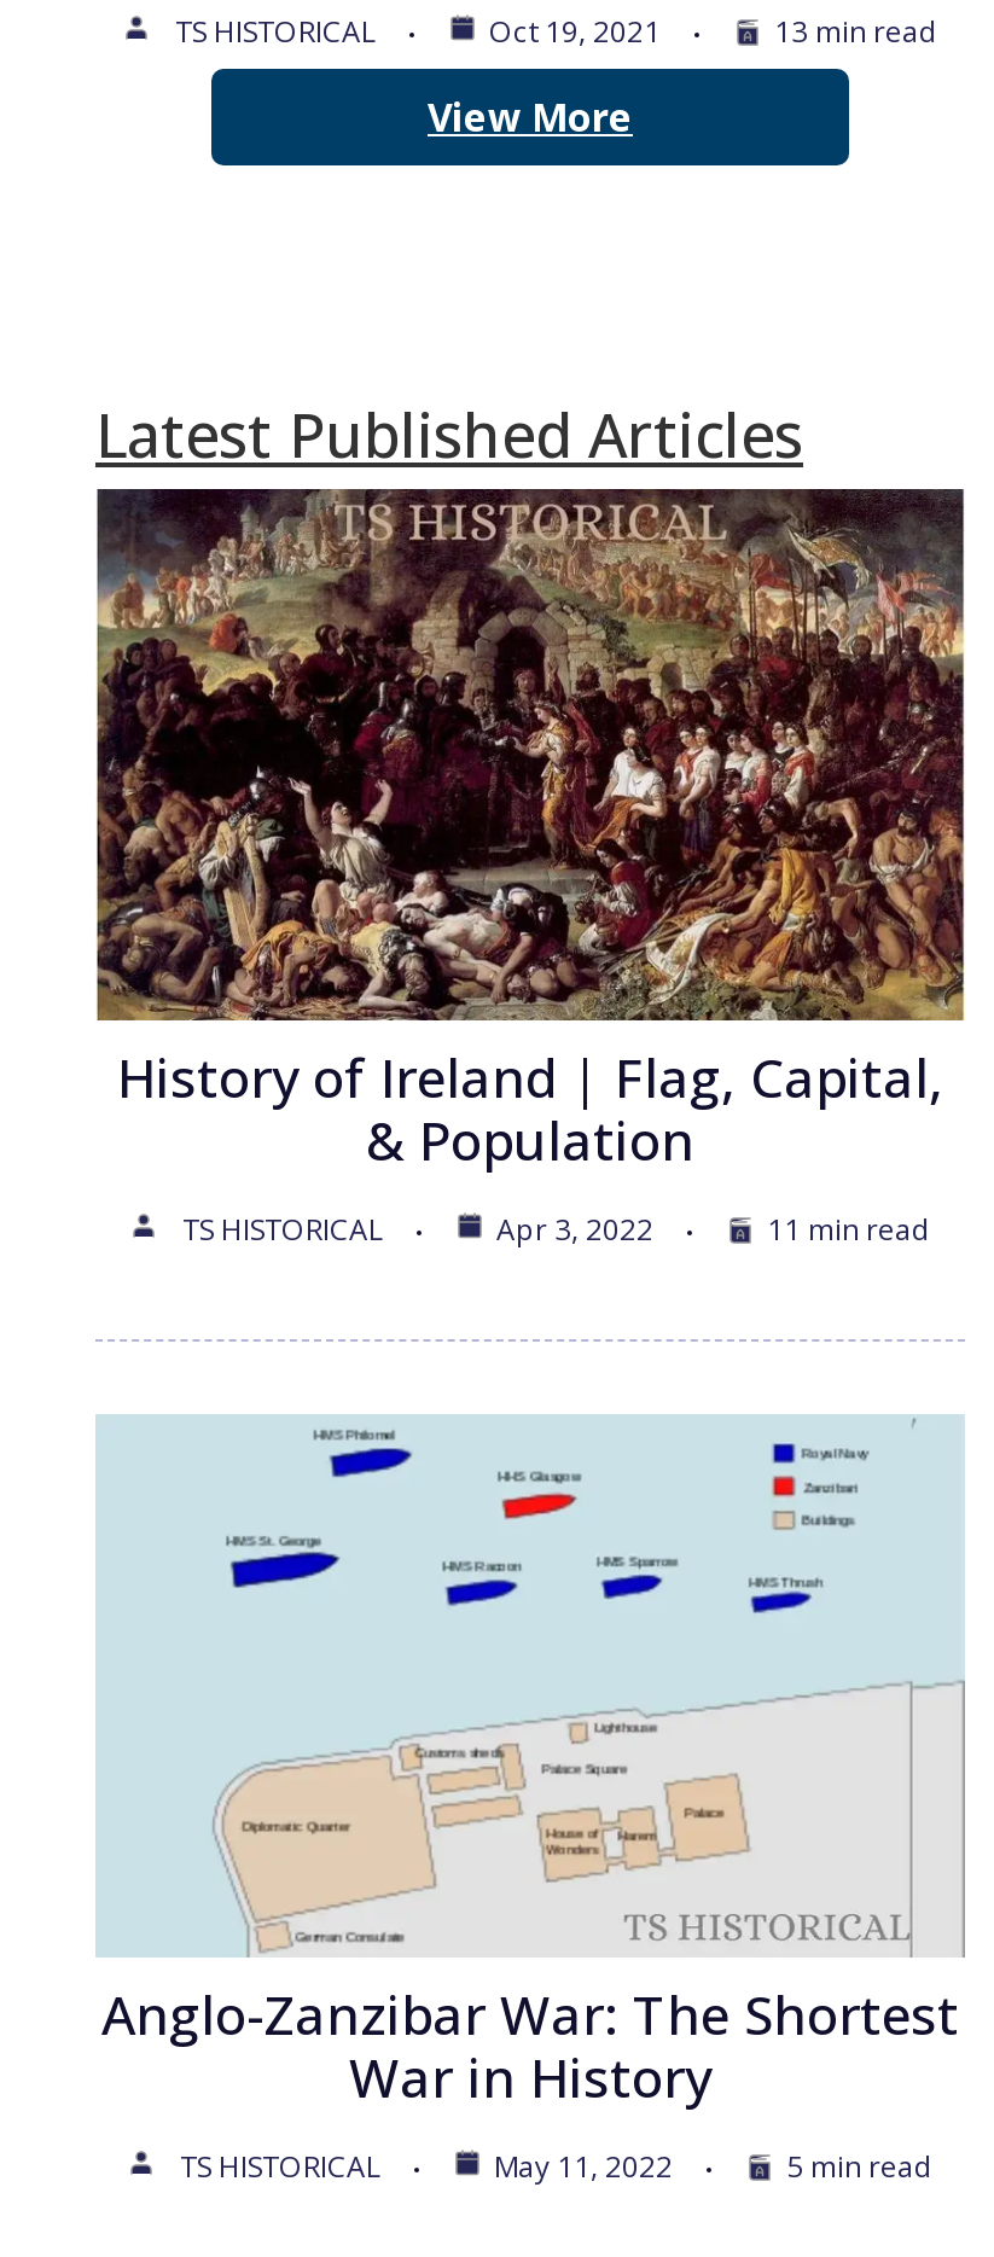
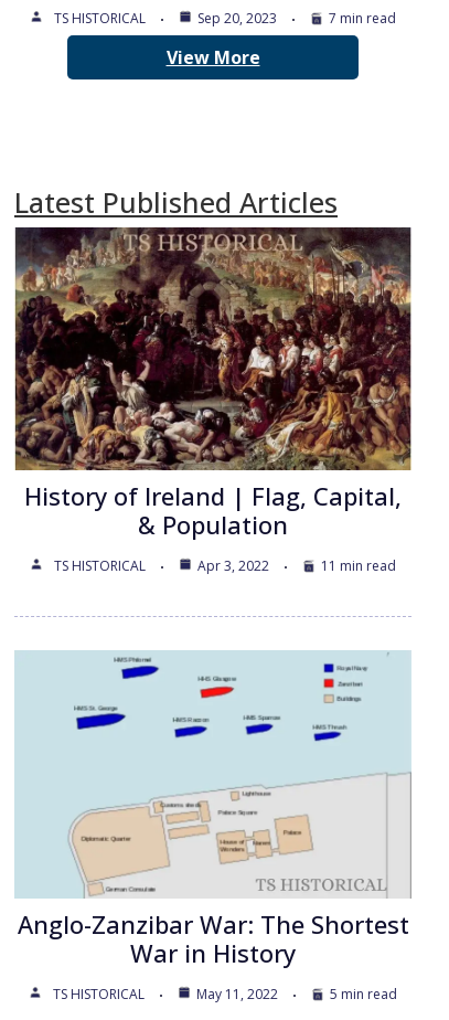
[489,11,938,52] Oct 19, 2021 | 13 min read -> [197,9,396,27] Sep 20, 2023 | 7 min read

